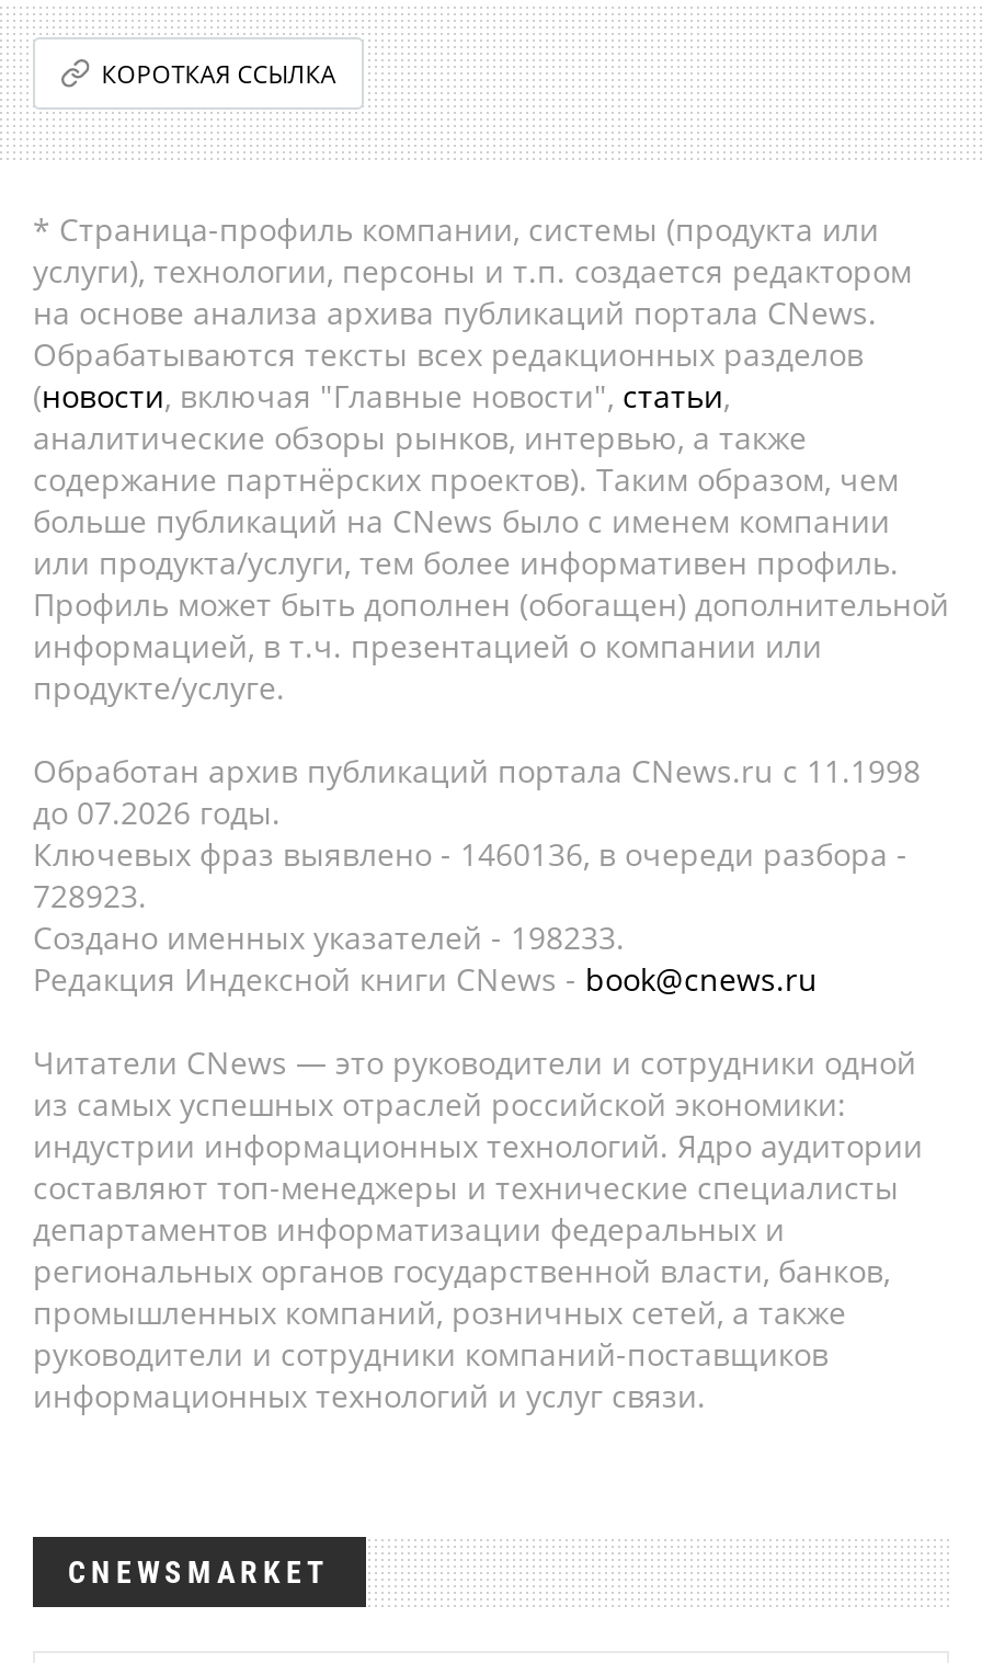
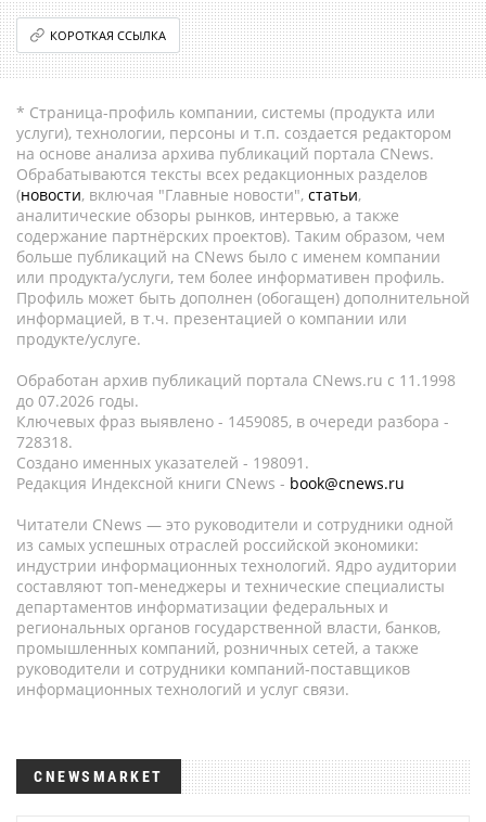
[33,833,907,875] Ключевых фраз выявлено - 1460136, в очереди разбора - -> [16,411,449,432] Ключевых фраз выявлено - 1459085, в очереди разбора -
[33,875,147,916] 728923. -> [16,432,73,452] 728318.
[33,916,625,958] Создано именных указателей - 198233. -> [16,452,309,473] Создано именных указателей - 198091.

